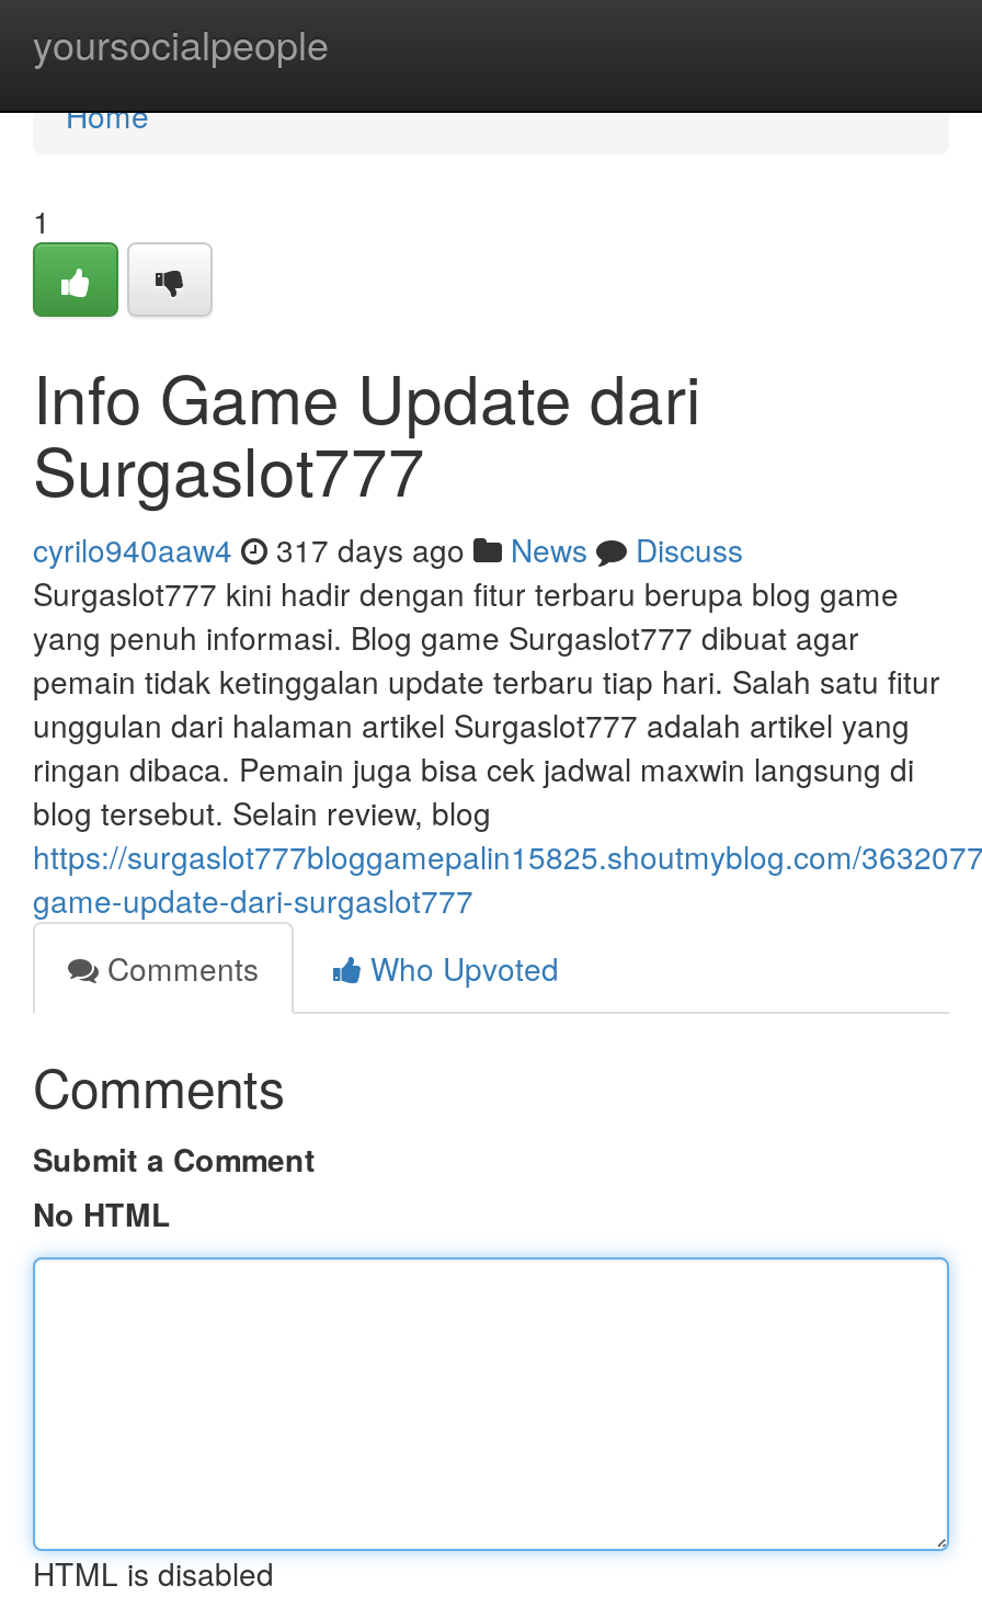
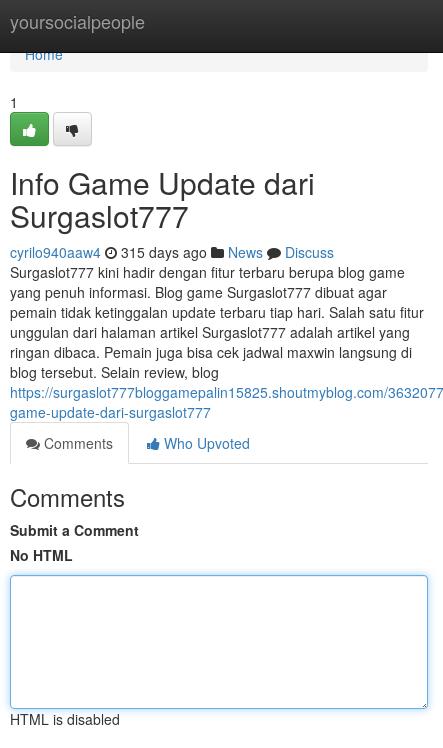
[33,527,743,571] cyrilo940aaw4 317 days ago News Discuss -> [10,242,334,262] cyrilo940aaw4 315 days ago News Discuss

